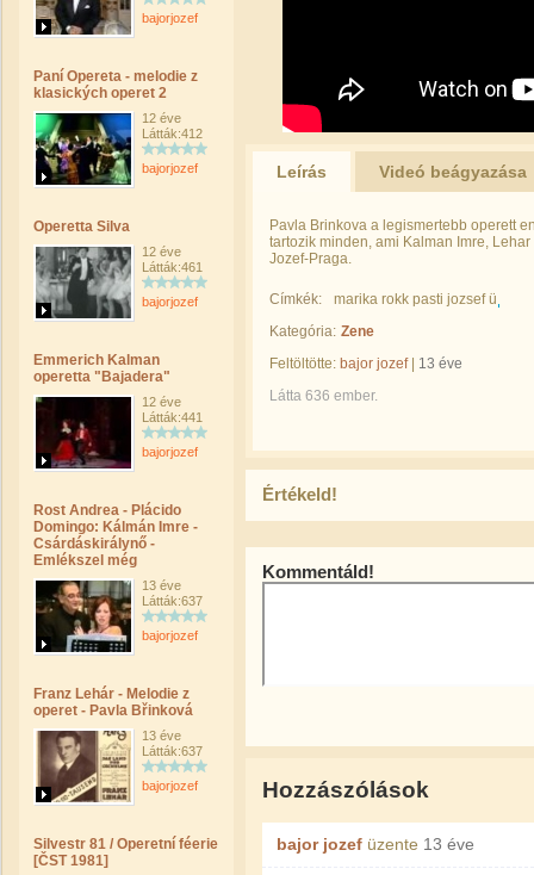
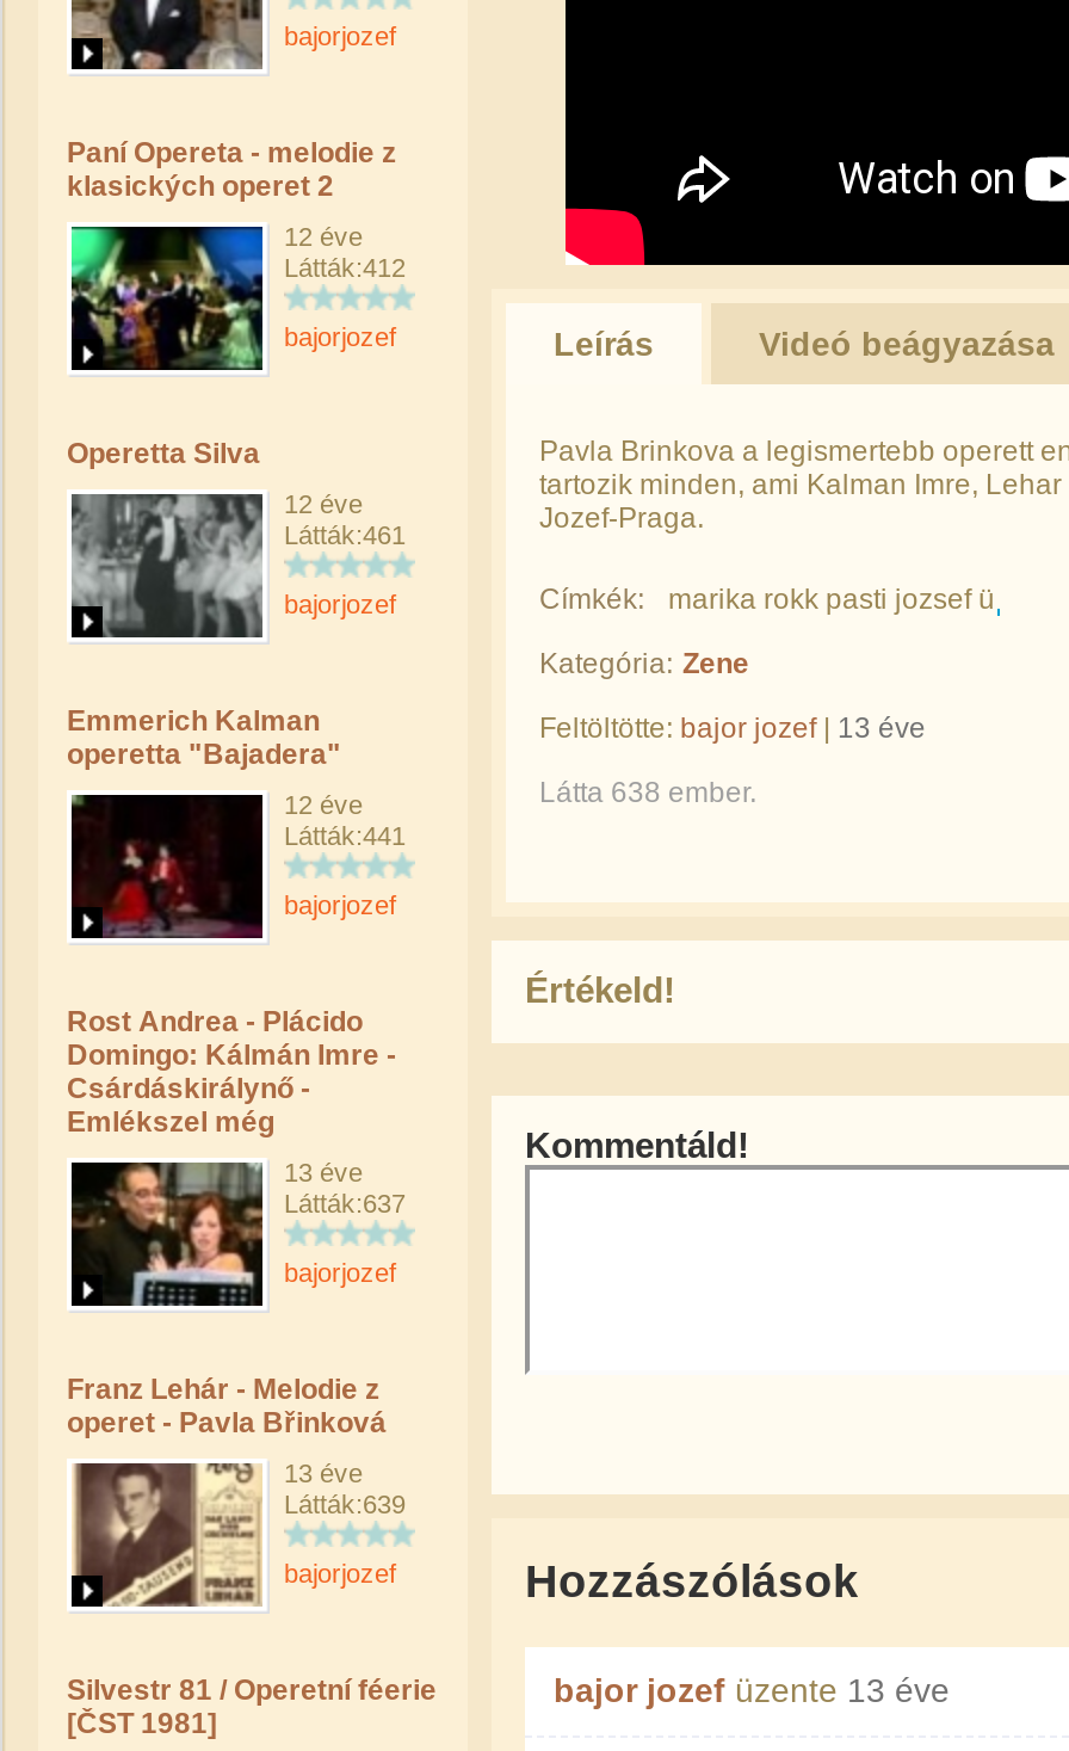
[269,387,378,404] Látta 636 ember. -> [539,776,756,809] Látta 638 ember.
[142,744,203,758] Látták:637 -> [284,1490,406,1518] Látták:639

